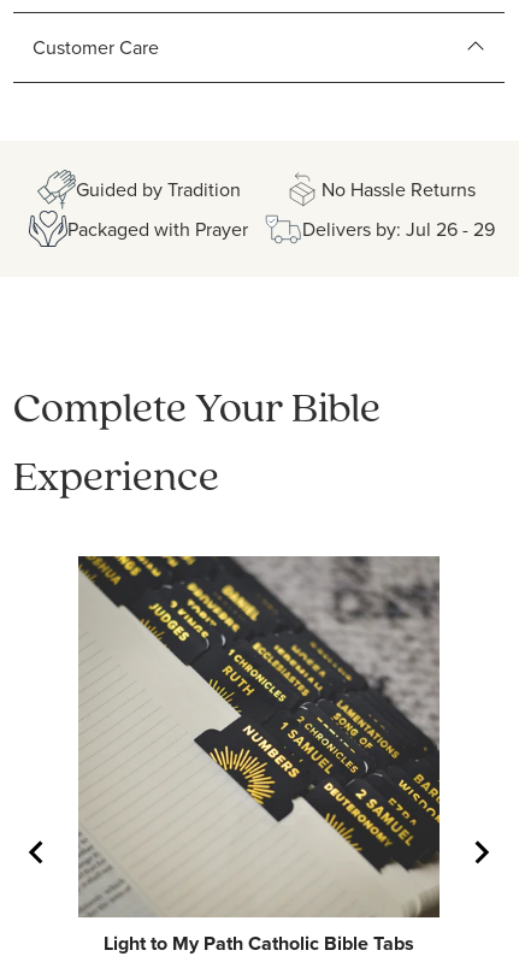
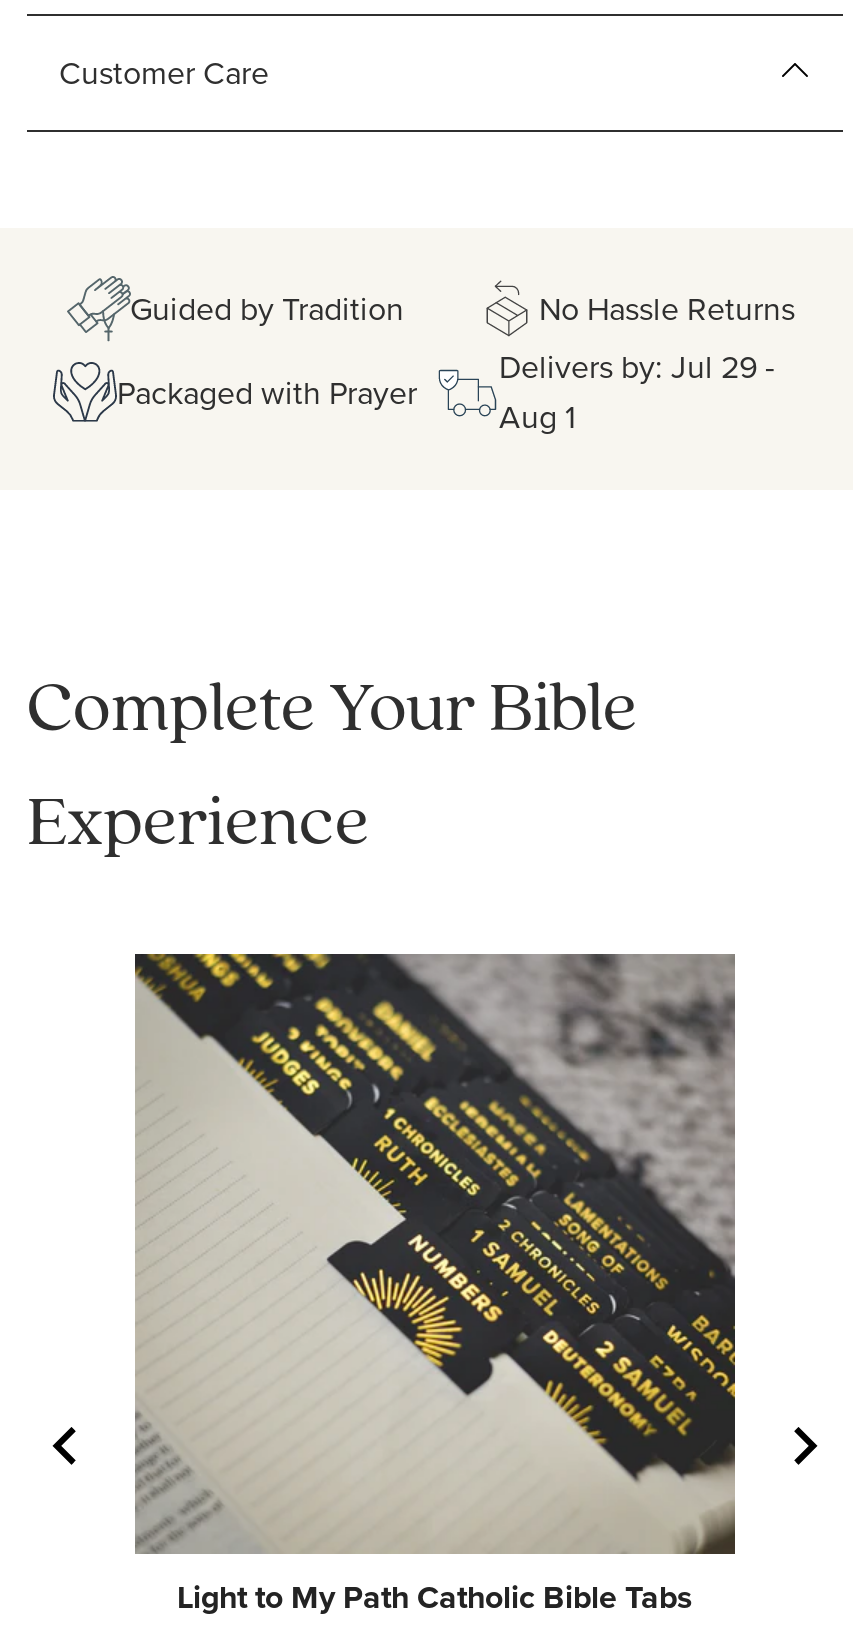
[302,215,495,241] Delivers by: Jul 26 - 29 -> [499,344,775,438] Delivers by: Jul 29 - | Aug 1

